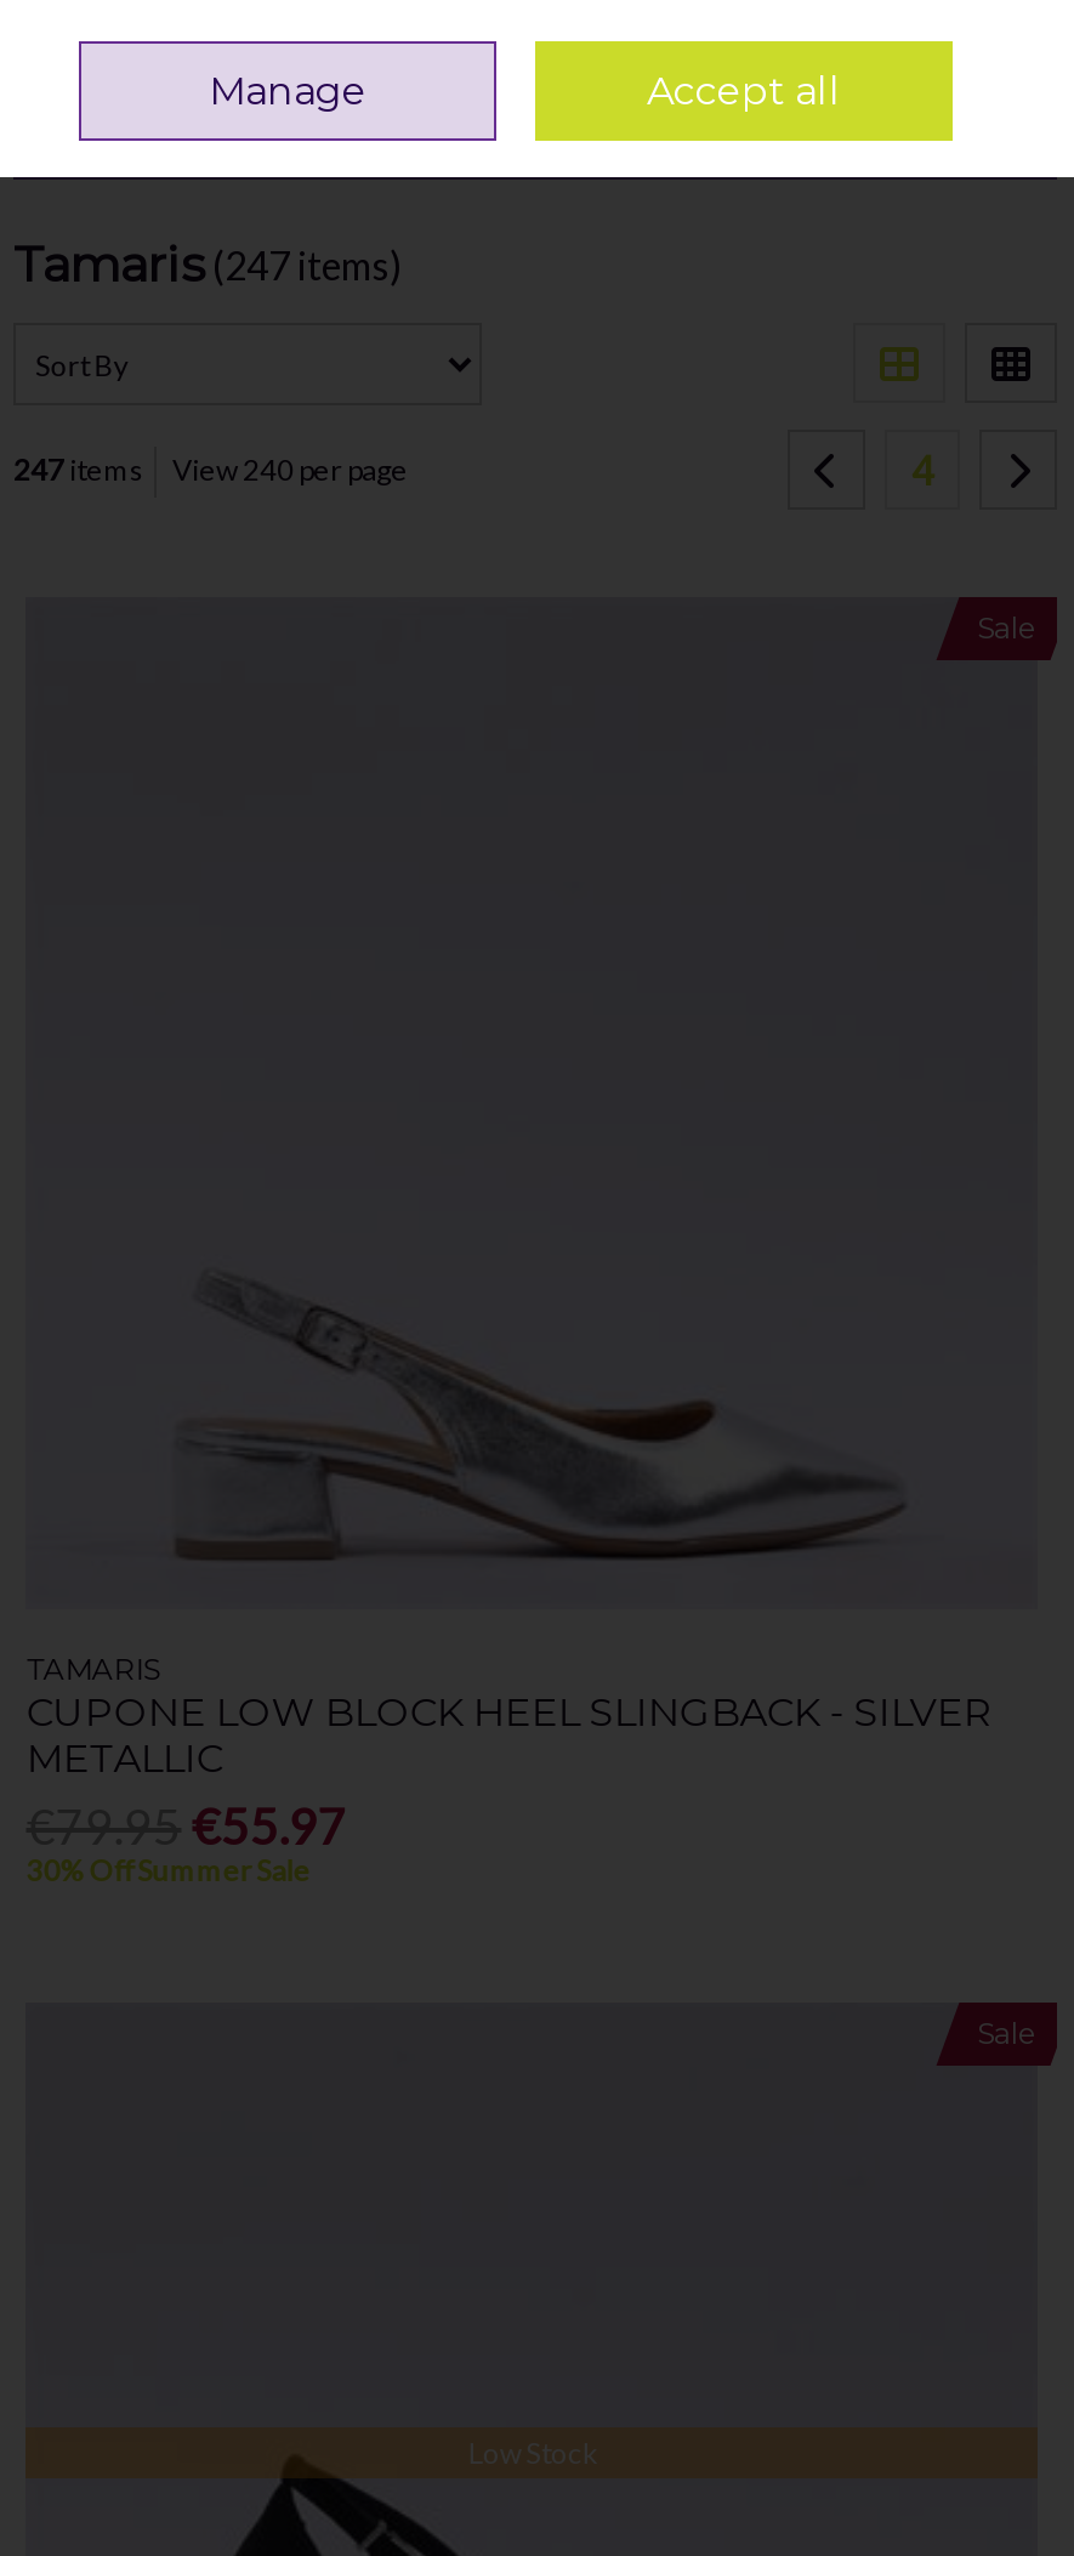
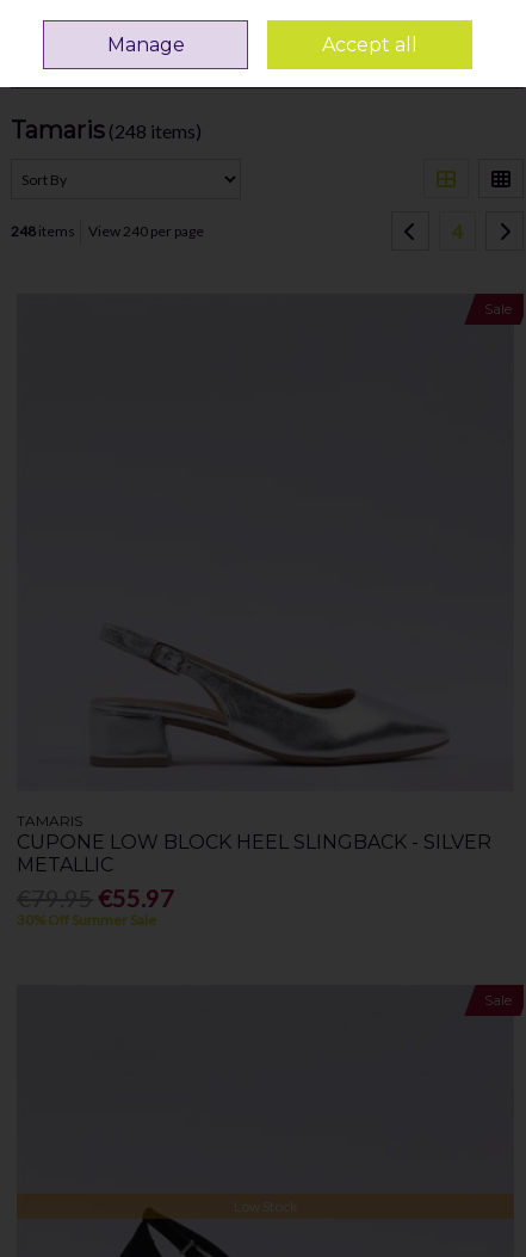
[13,235,402,293] Tamaris (247 items) -> [11,116,202,144] Tamaris (248 items)
[13,452,408,489] 247 items View 240 per page -> [11,222,205,240] 248 items View 240 per page

